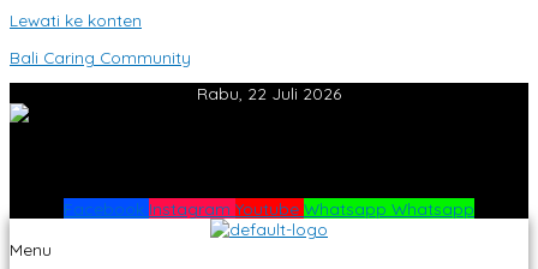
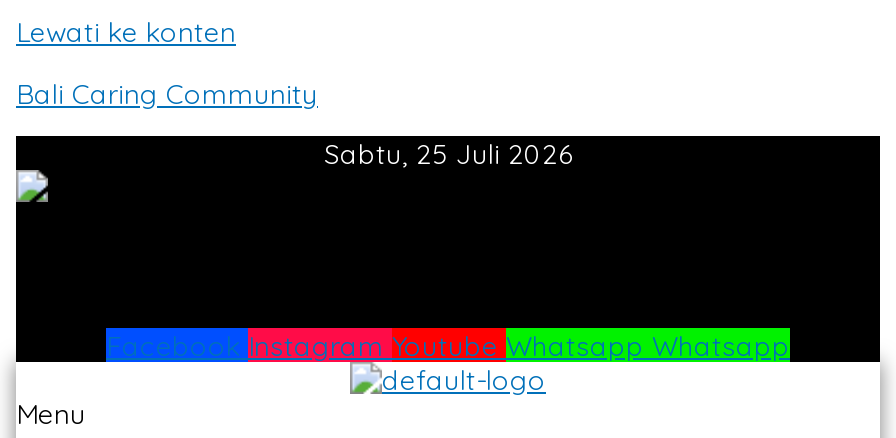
[197,83,341,104] Rabu, 22 Juli 2026 -> [324,137,572,171] Sabtu, 25 Juli 2026

